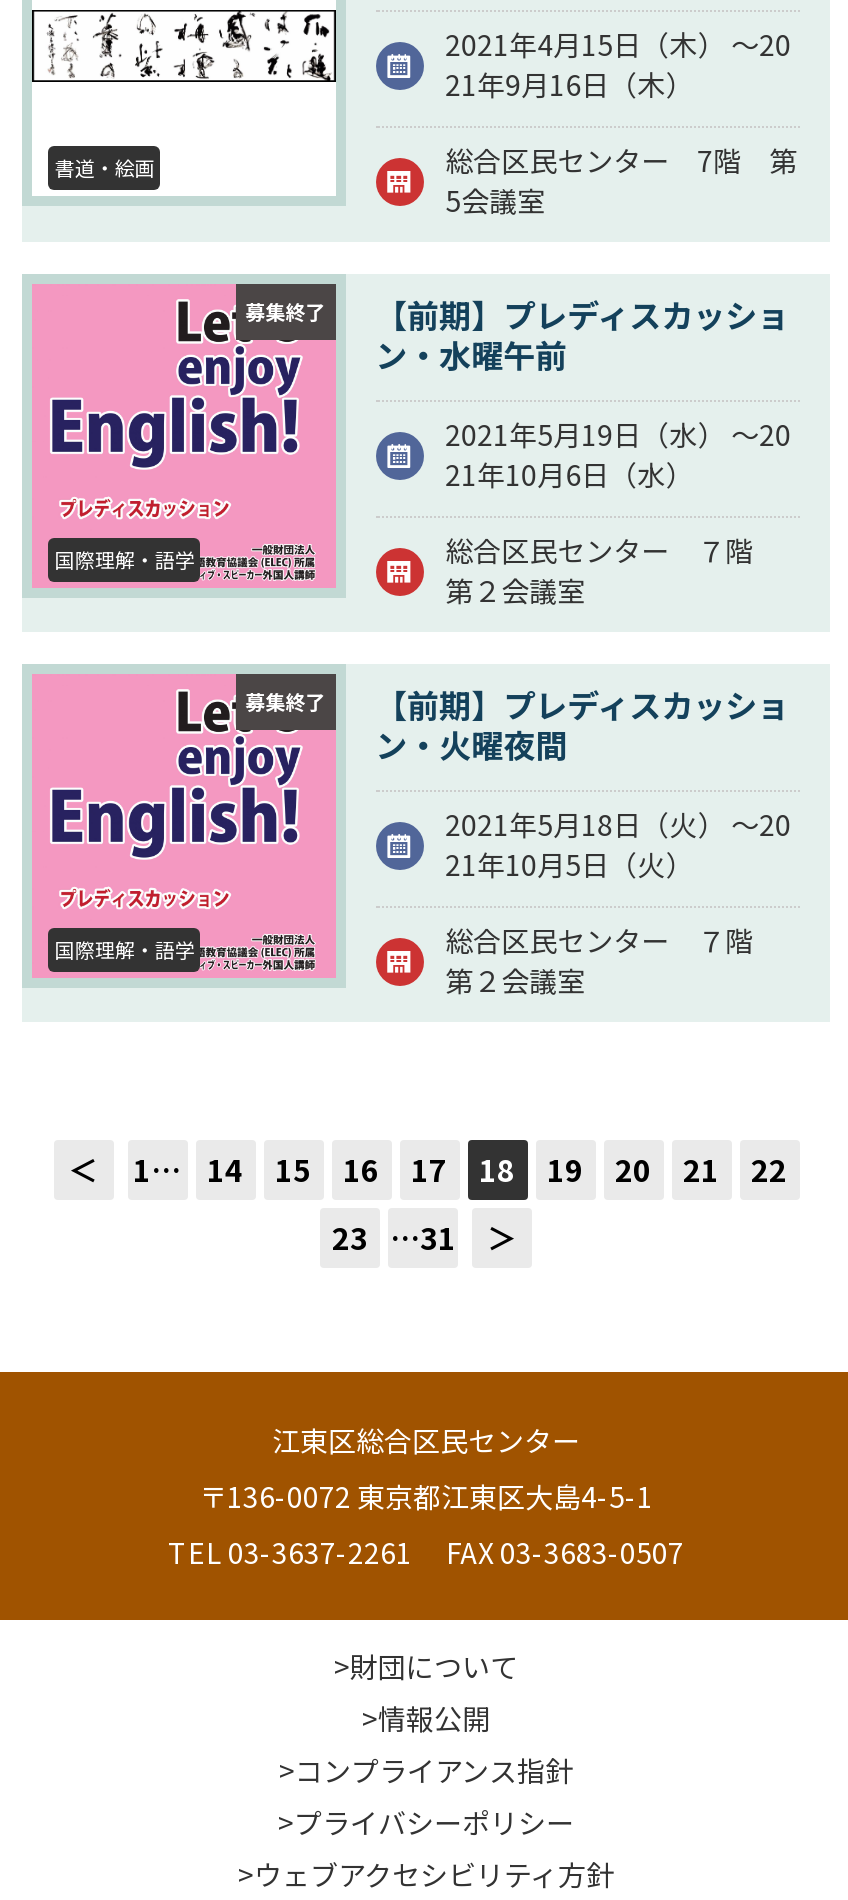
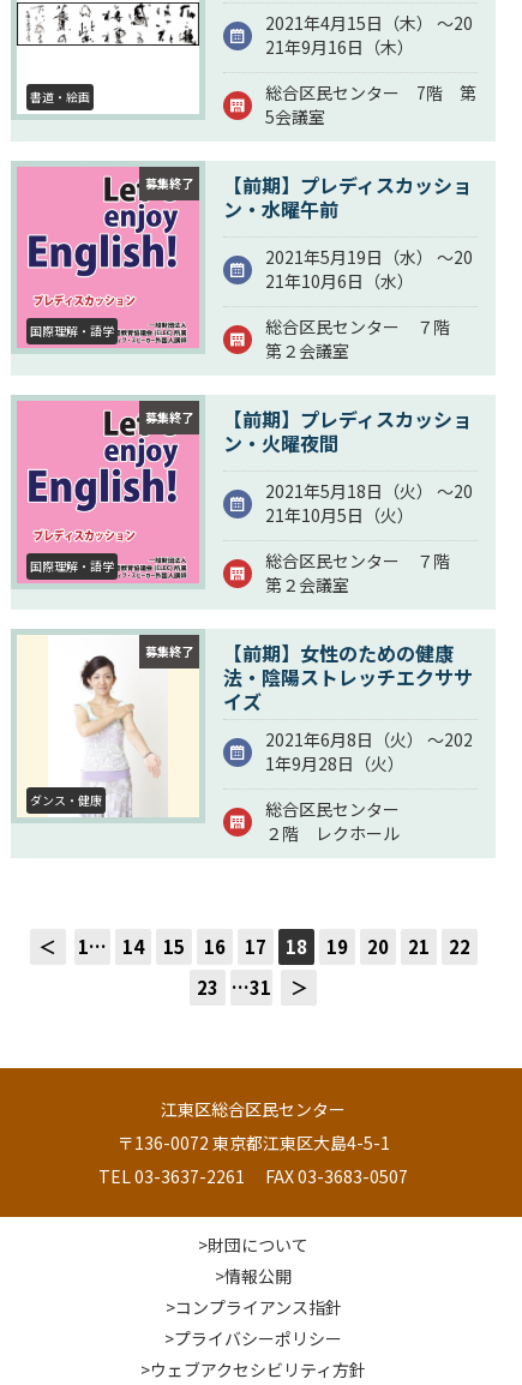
none -> [11,629,205,835] [image] | 募集終了
none -> [30,791,102,809] ダンス・健康
none -> [223,639,472,846] 【前期】女性のための健康 | 法・陰陽ストレッチエクササ | イズ | 2021年6月8日（火） ～202 | 1年9月28日（火） | 総合区民センター | ２階 レクホール

